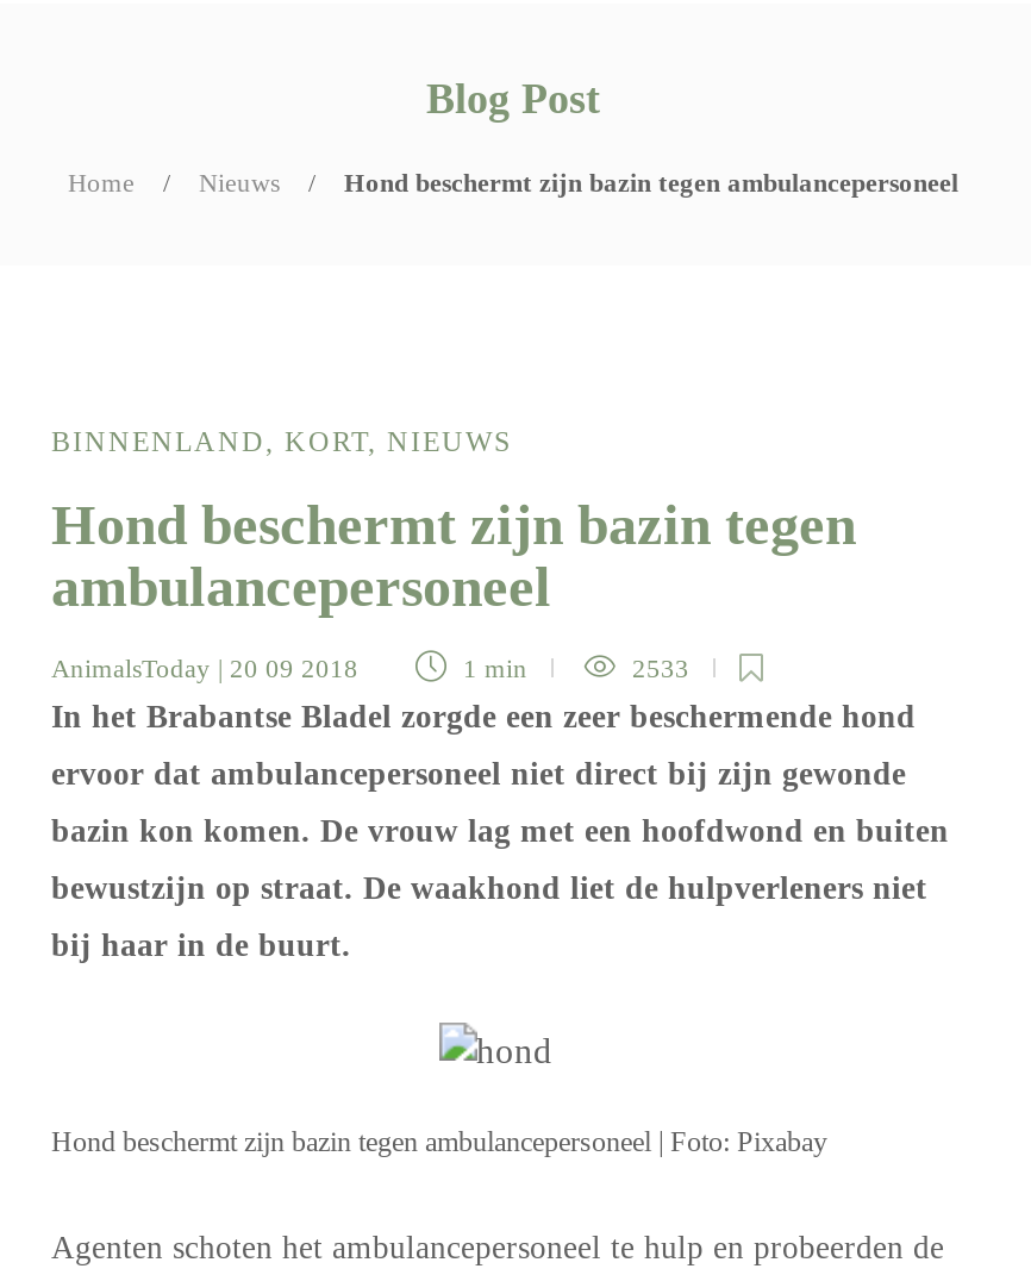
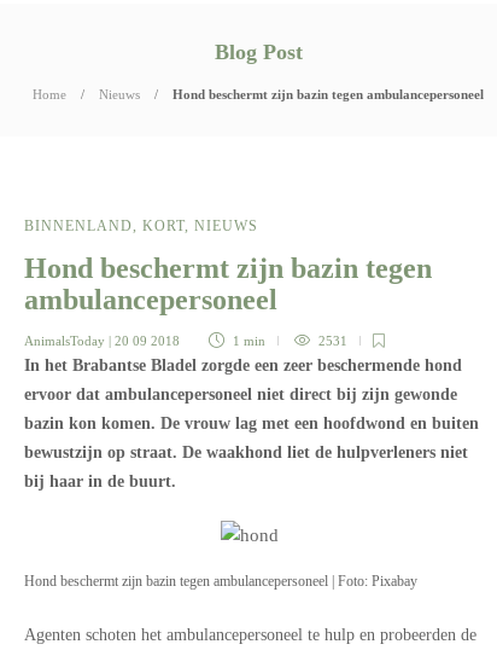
[625,654,689,682] 2533 -> [315,333,347,348] 2531

